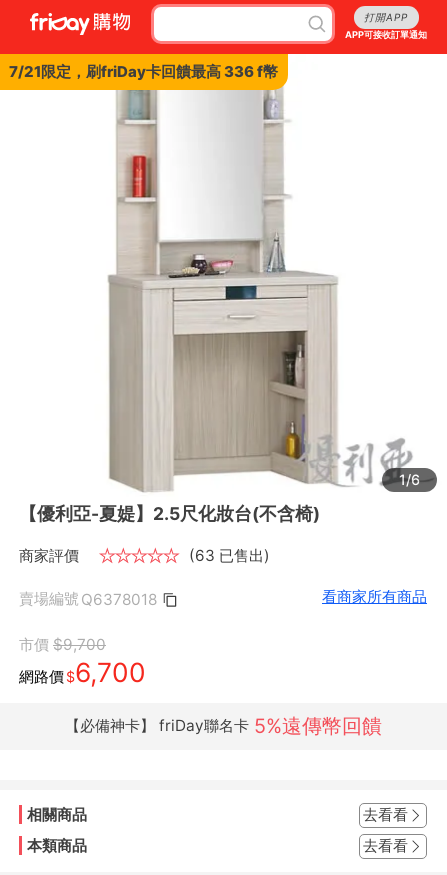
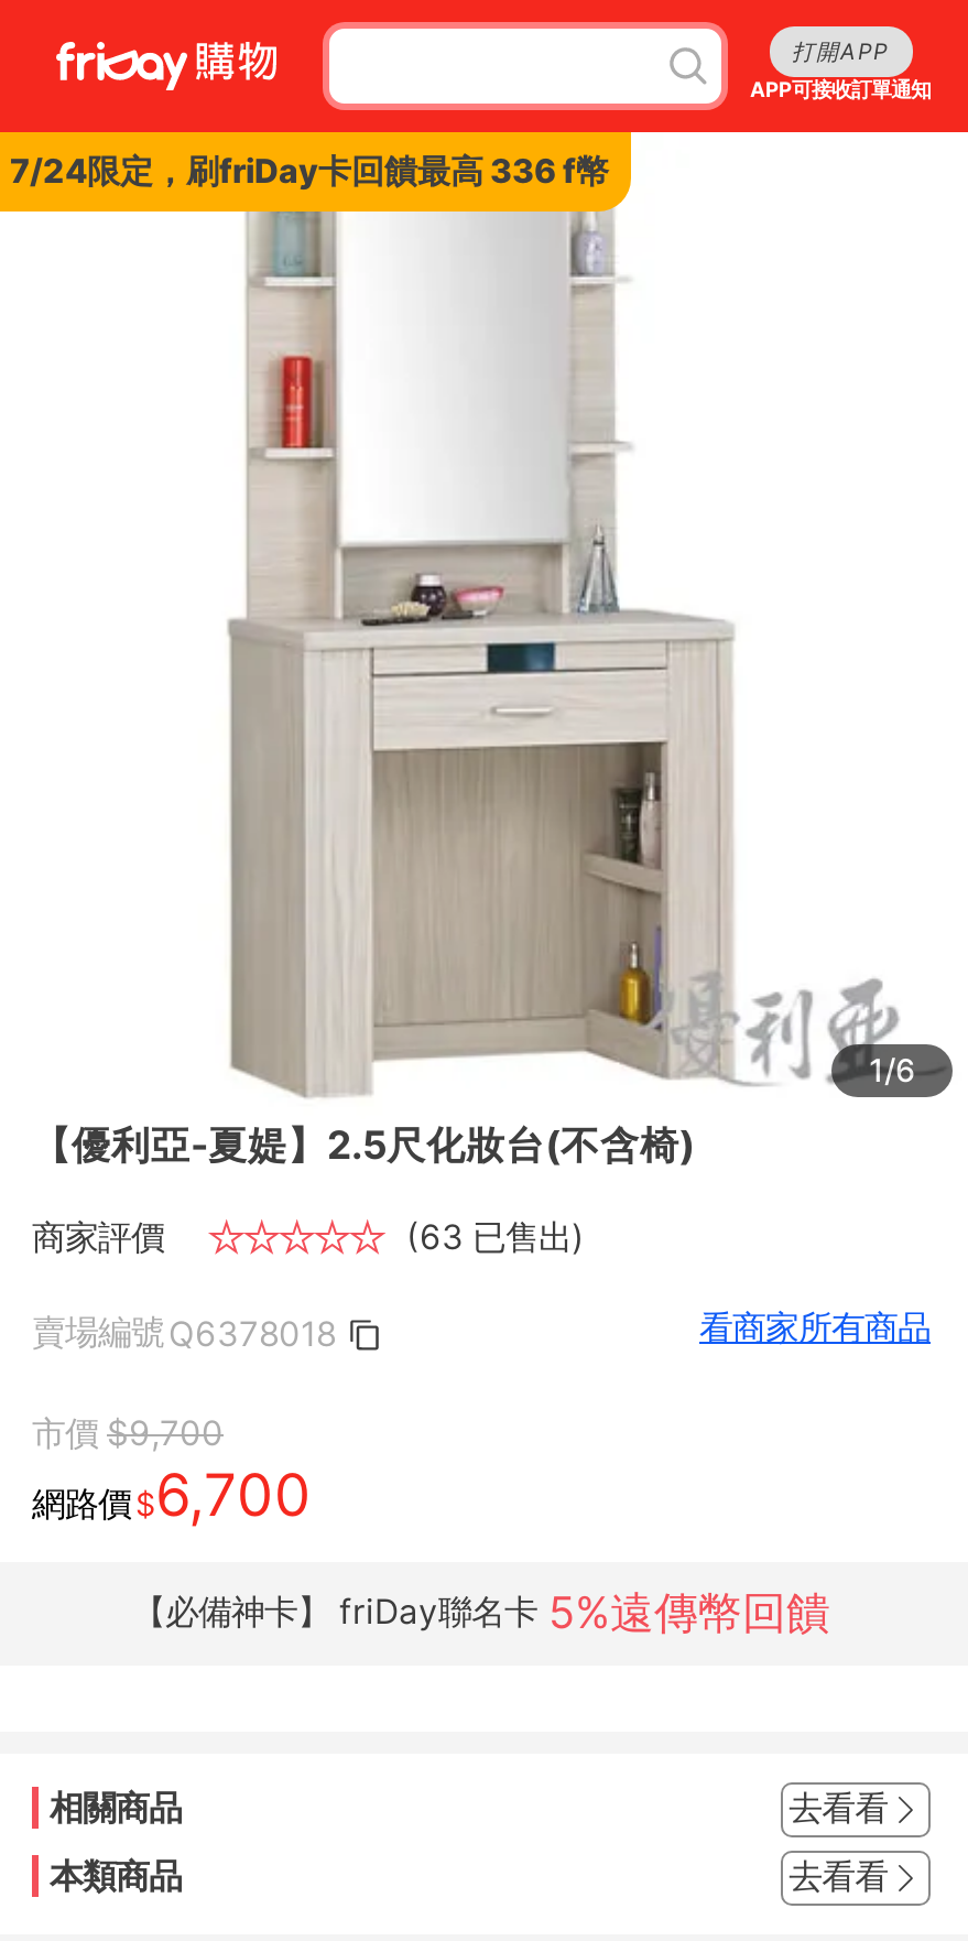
[9,62,278,81] 7/21限定，刷friDay卡回饋最高 336 f幣 -> [10,150,609,192] 7/24限定，刷friDay卡回饋最高 336 f幣

